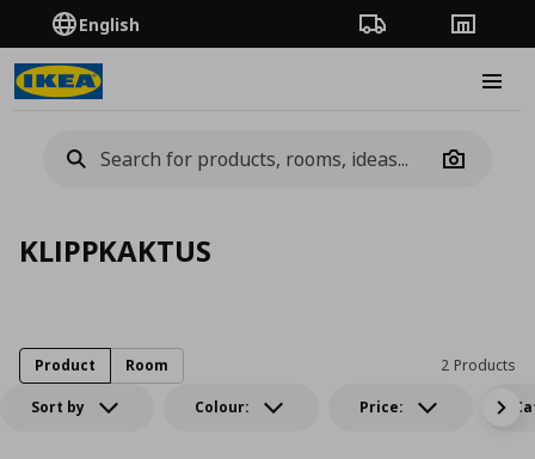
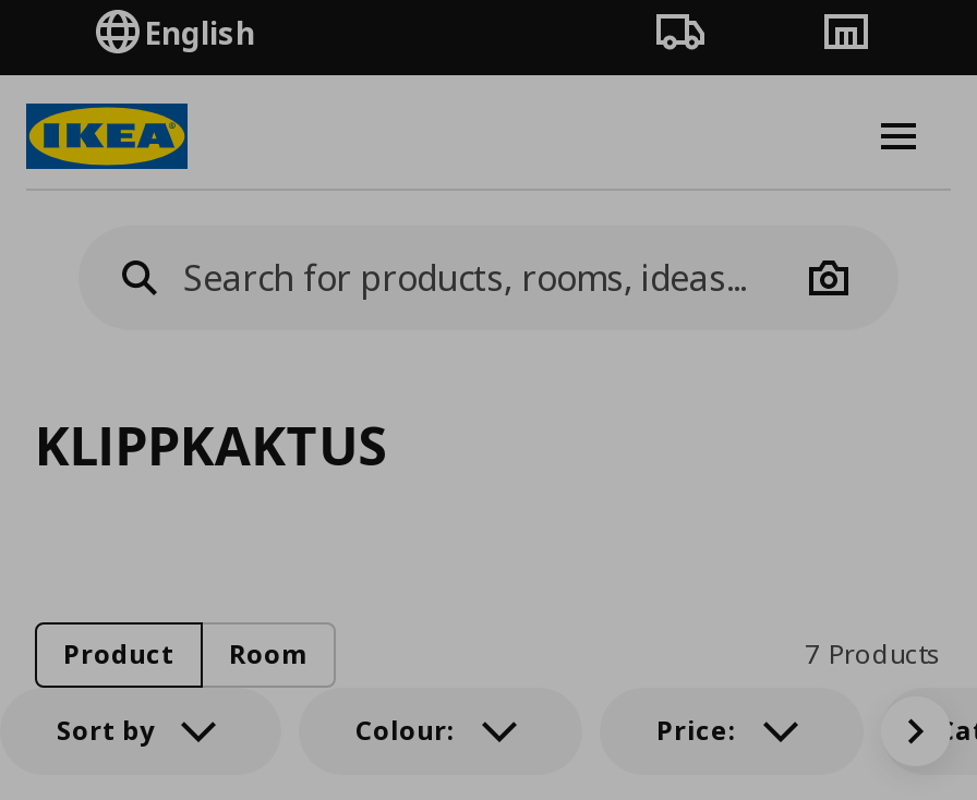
[441,355,516,375] 2 Products -> [805,635,942,672] 7 Products

